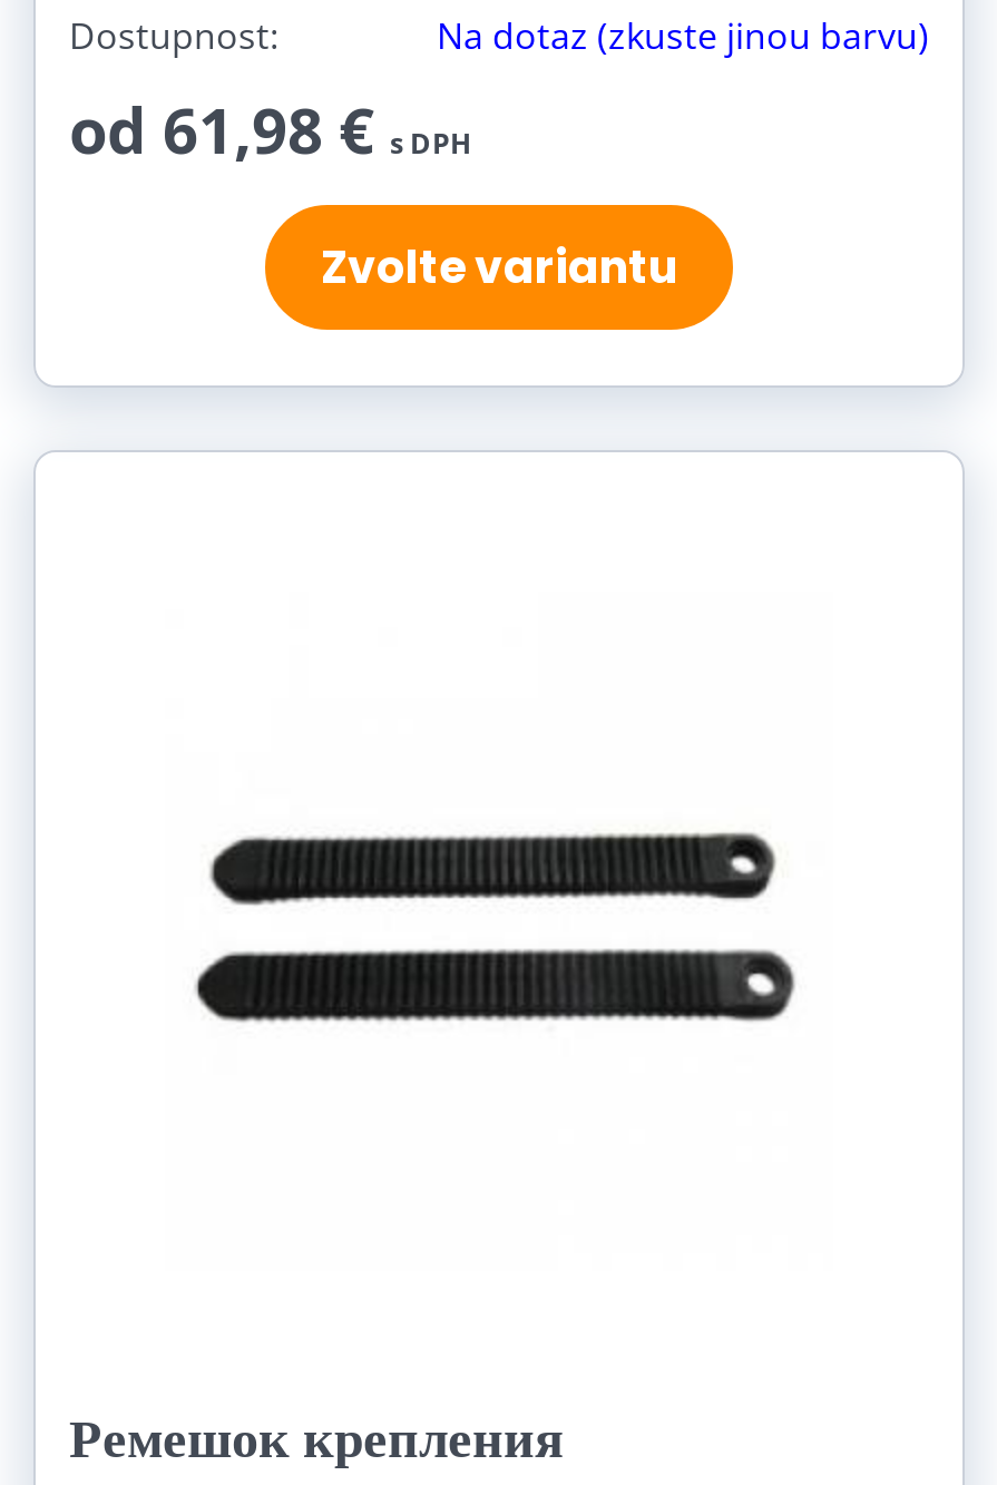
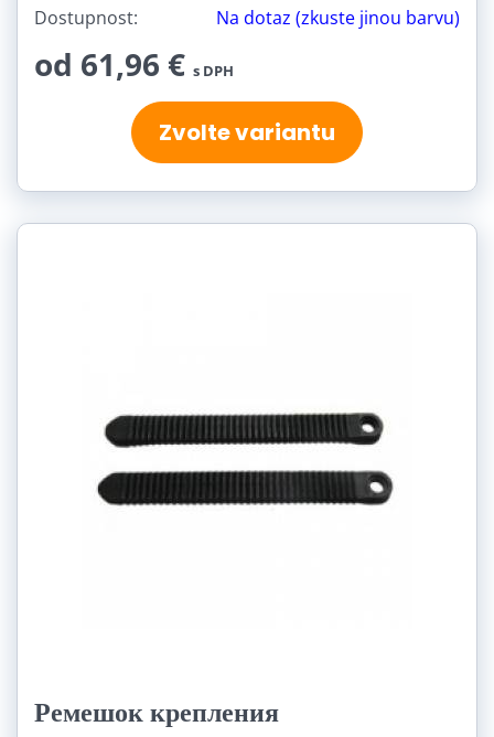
[69,87,472,172] od 61,98 €s DPH -> [34,43,234,85] od 61,96 €s DPH

